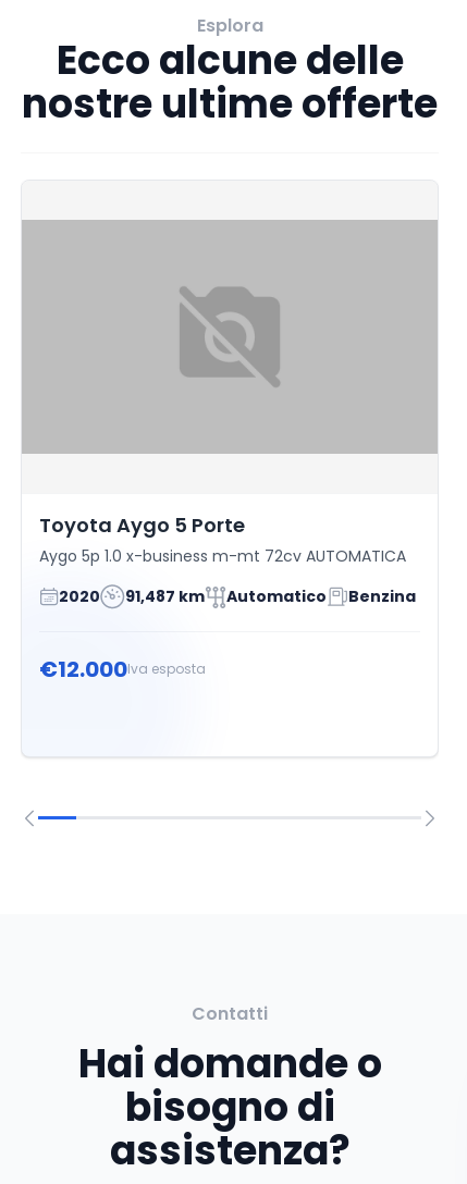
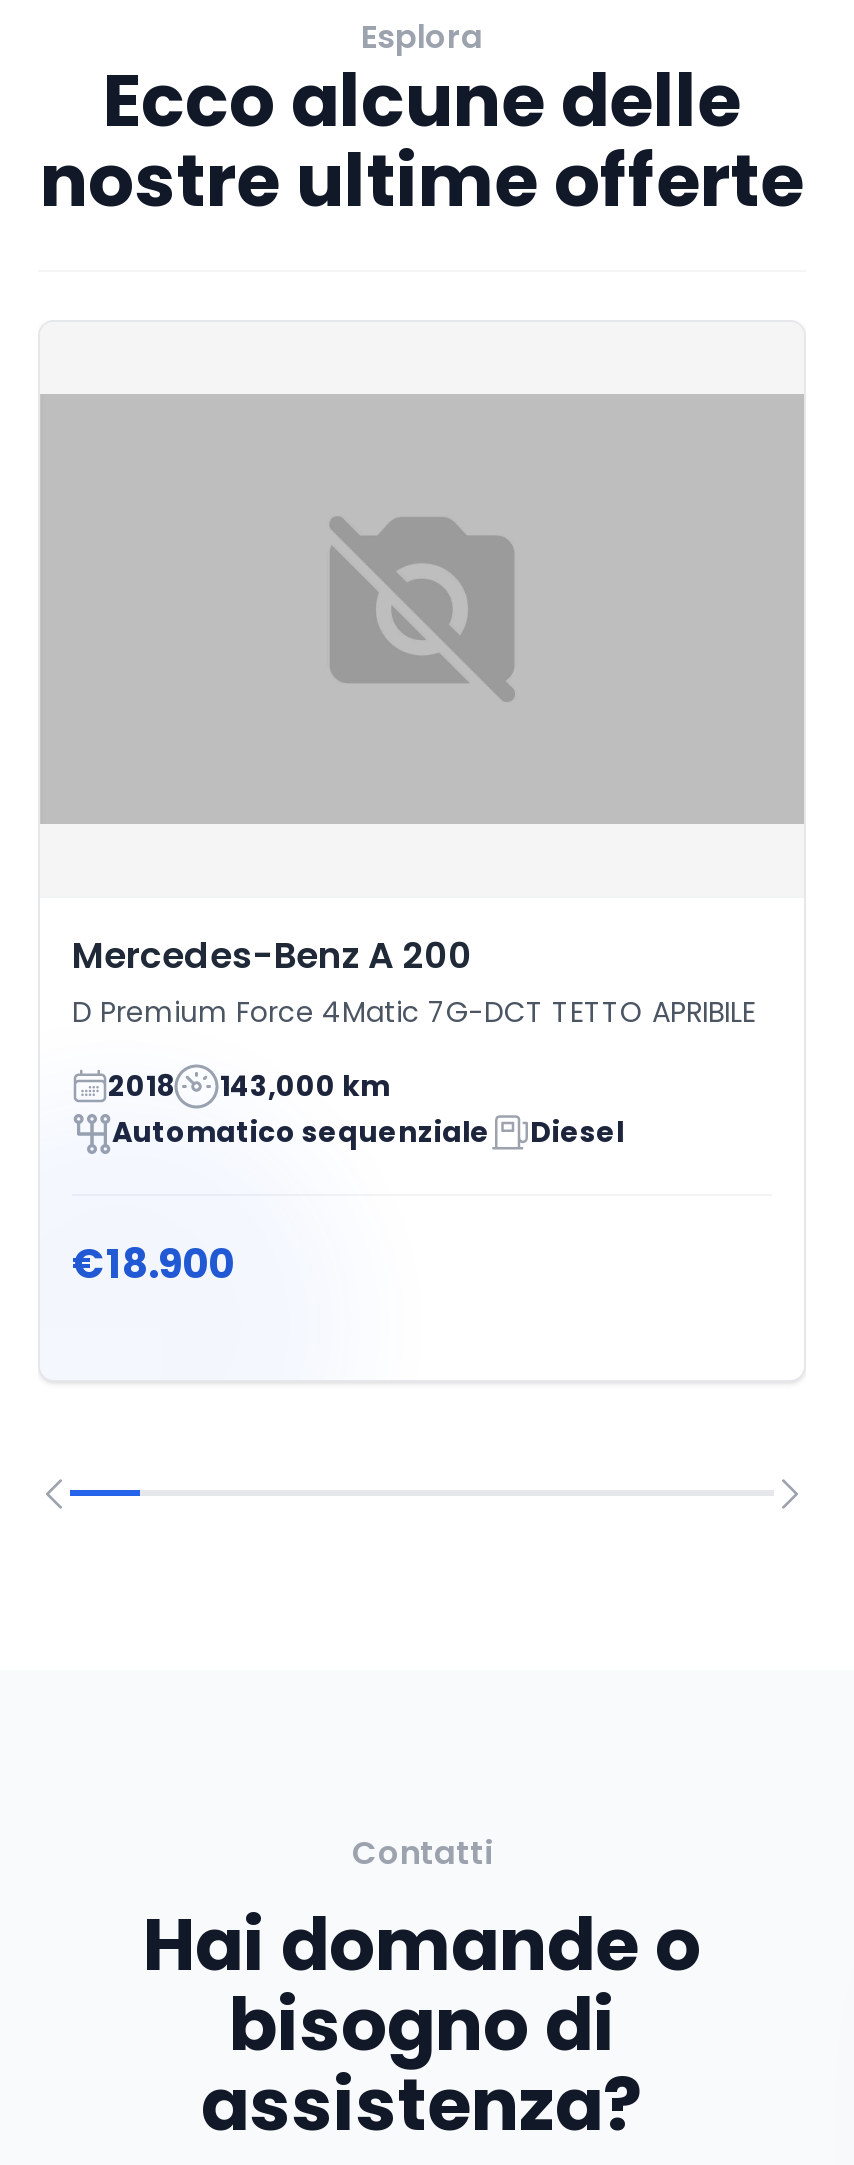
[39,511,406,566] Toyota Aygo 5 Porte | Aygo 5p 1.0 x-business m-mt 72cv AUTOMATICA -> [72,929,756,1031] Mercedes-Benz A 200 | D Premium Force 4Matic 7G-DCT TETTO APRIBILE
[59,585,416,607] 2020 | 91,487 km | Automatico | Benzina -> [108,1066,624,1151] 2018 | 143,000 km | Automatico sequenziale | Diesel
[39,653,206,684] €12.000Iva esposta -> [72,1235,234,1291] €18.900

